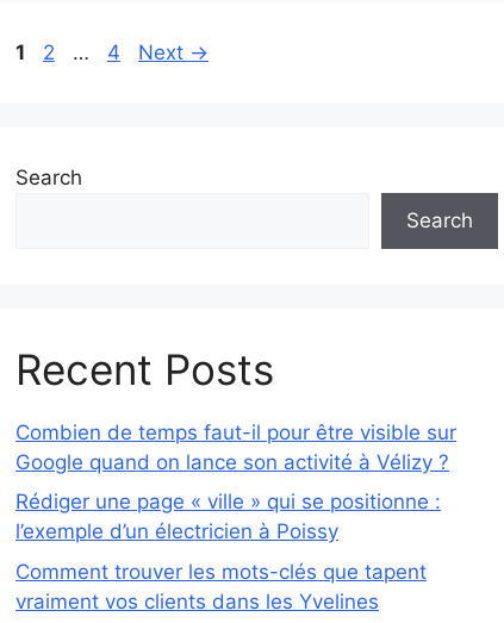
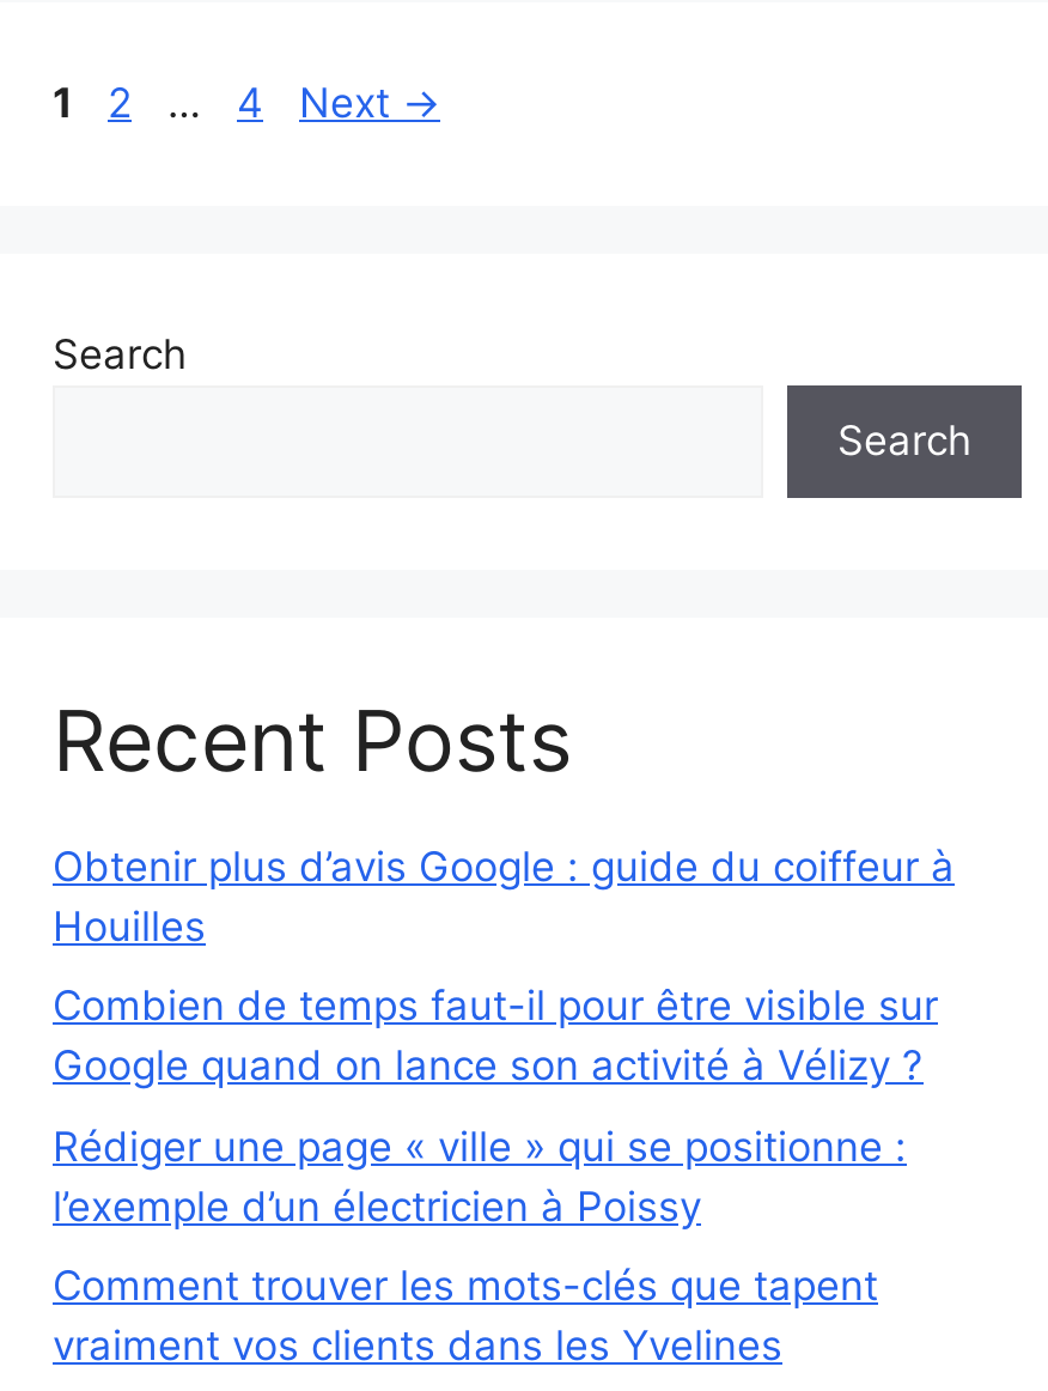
none -> [53,842,955,950] Obtenir plus d’avis Google : guide du coiffeur à | Houilles

